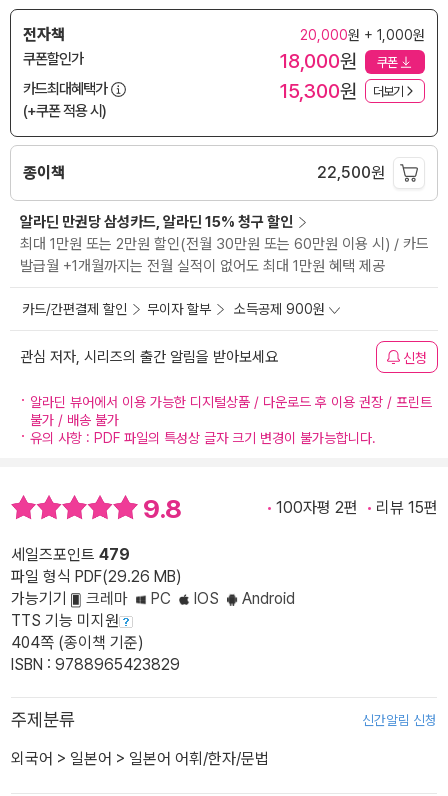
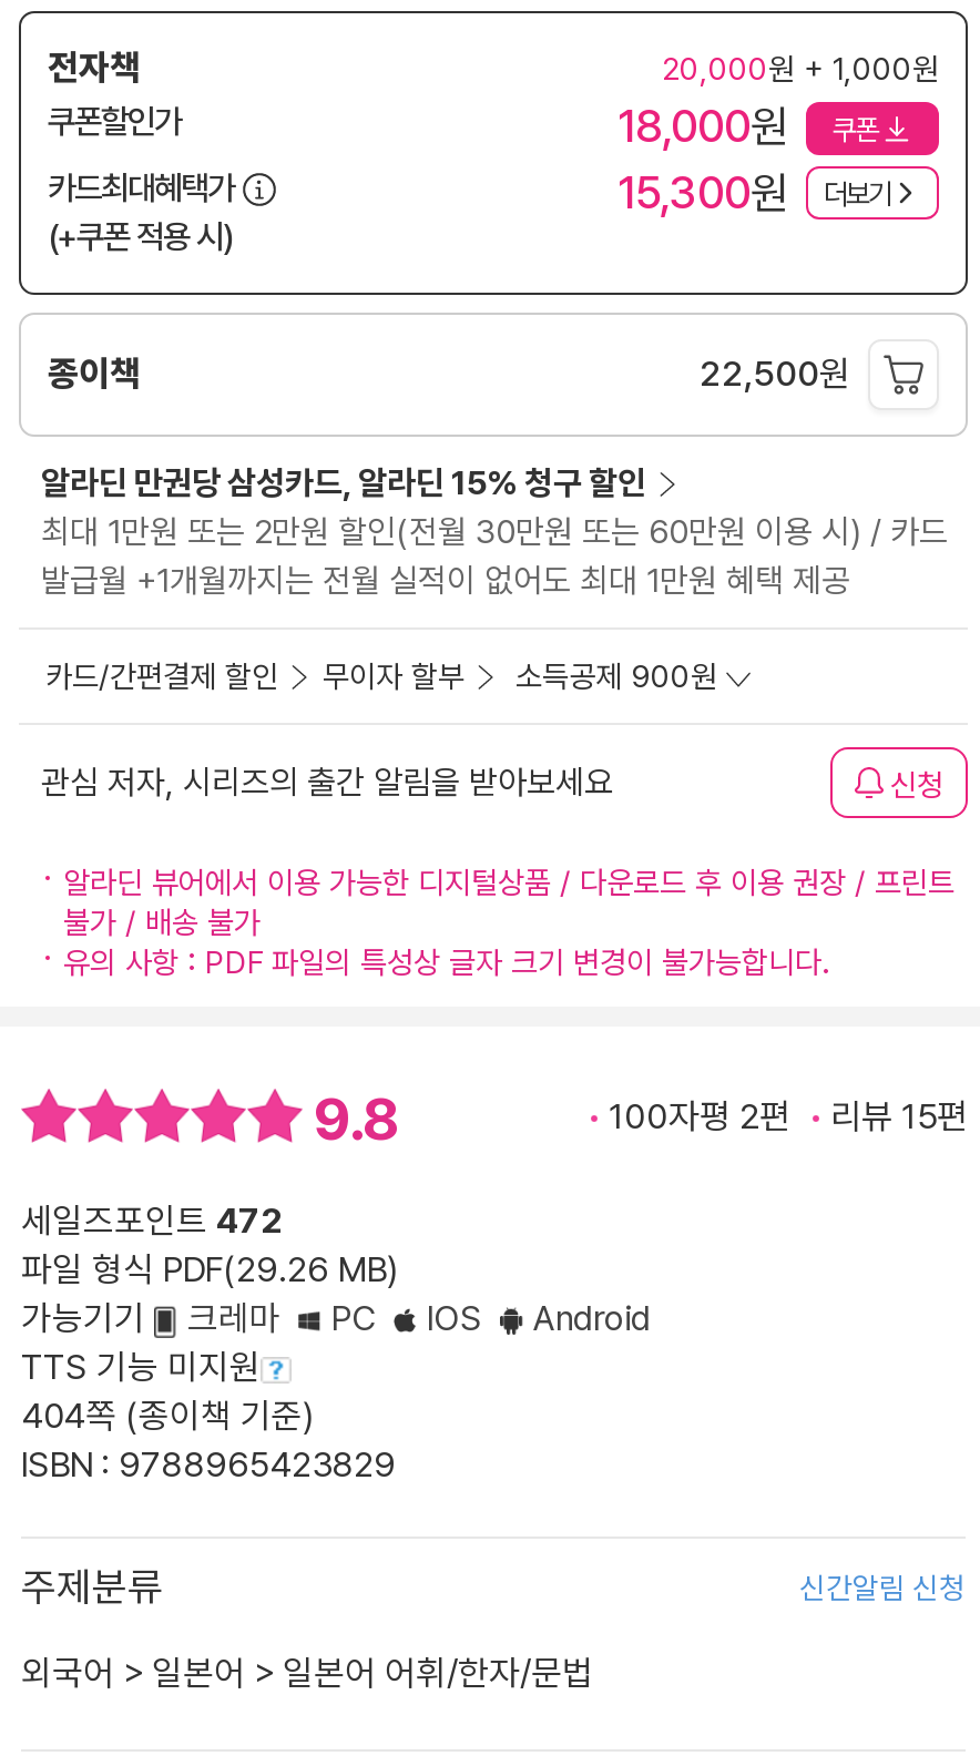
[11,545,130,564] 세일즈포인트 479 -> [21,1199,283,1241] 세일즈포인트 472

